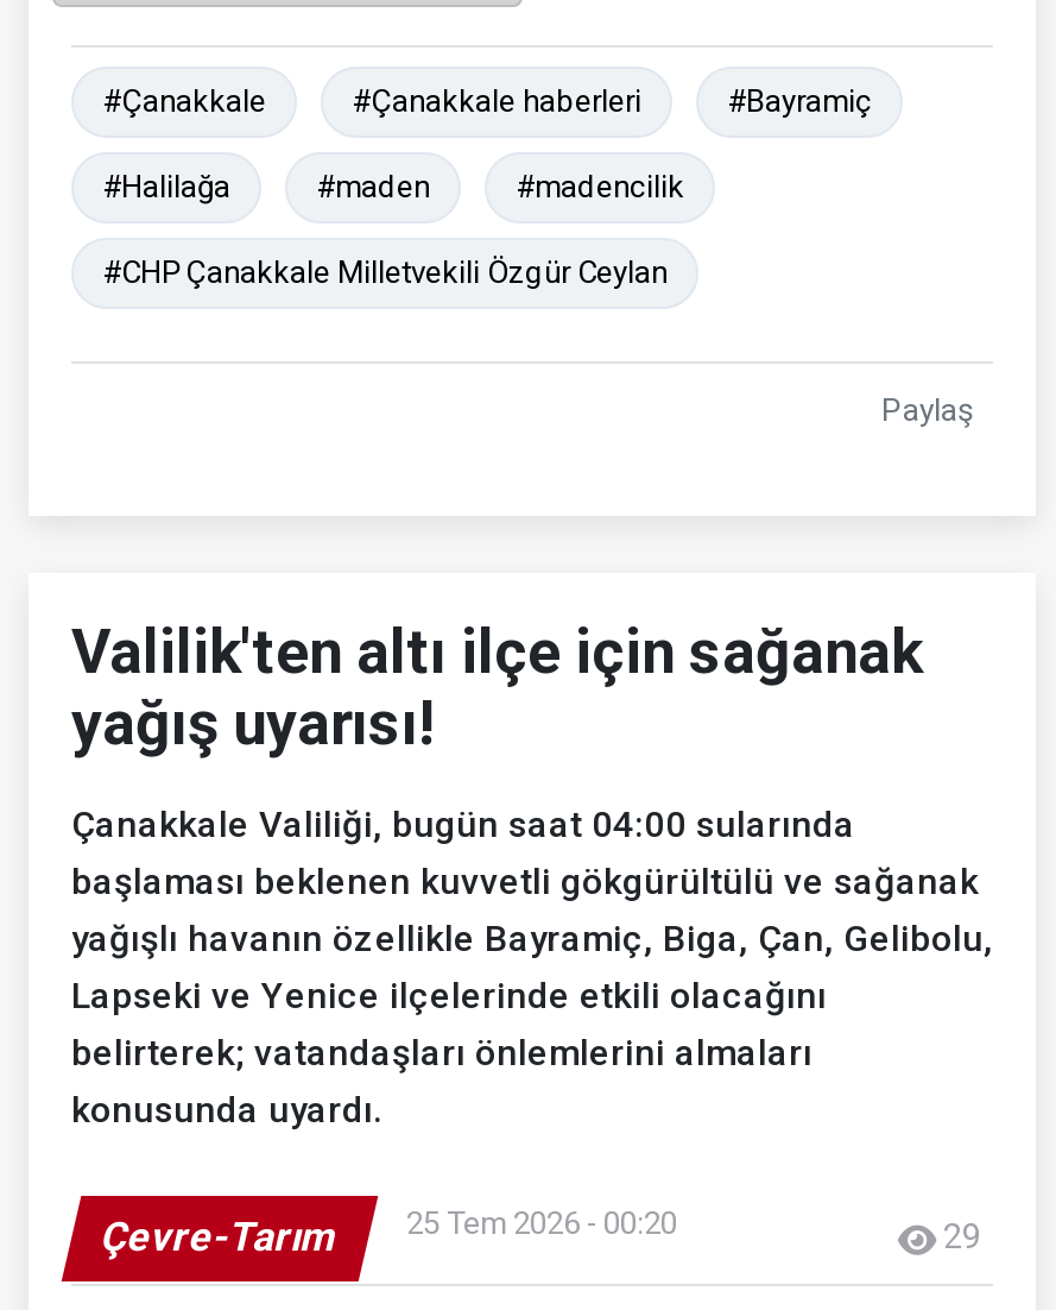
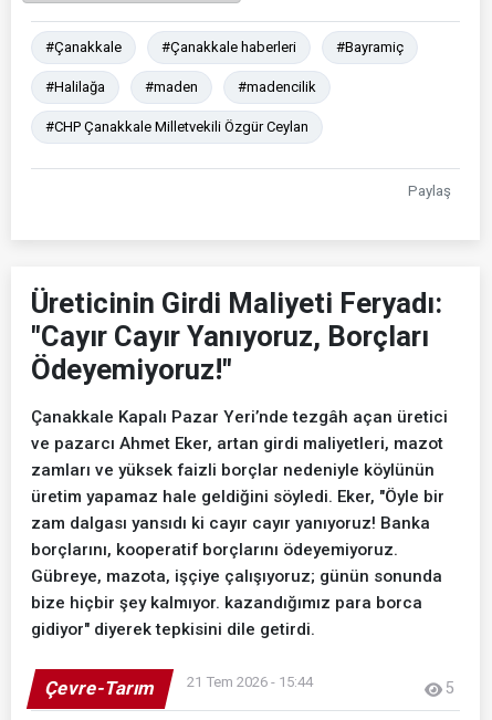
[71,617,922,759] Valilik'ten altı ilçe için sağanak | yağış uyarısı! -> [31,287,442,386] Üreticinin Girdi Maliyeti Feryadı: | "Cayır Cayır Yanıyoruz, Borçları | Ödeyemiyoruz!"
[71,805,993,1133] Çanakkale Valiliği, bugün saat 04:00 sularında | başlaması beklenen kuvvetli gökgürültülü ve sağanak | yağışlı havanın özellikle Bayramiç, Biga, Çan, Gelibolu, | Lapseki ve Yenice ilçelerinde etkili olacağını | belirterek; vatandaşları önlemlerini almaları | konusunda uyardı. -> [31,407,448,640] Çanakkale Kapalı Pazar Yeri’nde tezgâh açan üretici | ve pazarcı Ahmet Eker, artan girdi maliyetleri, mazot | zamları ve yüksek faizli borçlar nedeniyle köylünün | üretim yapamaz hale geldiğini söyledi. Eker, "Öyle bir | zam dalgası yansıdı ki cayır cayır yanıyoruz! Banka | borçlarını, kooperatif borçlarını ödeyemiyoruz. | Gübreye, mazota, işçiye çalışıyoruz; günün sonunda | bize hiçbir şey kalmıyor. kazandığımız para borca | gidiyor" diyerek tepkisini dile getirdi.
[406,1206,981,1259] 25 Tem 2026 - 00:20 | 29 -> [187,674,454,698] 21 Tem 2026 - 15:44 | 5

